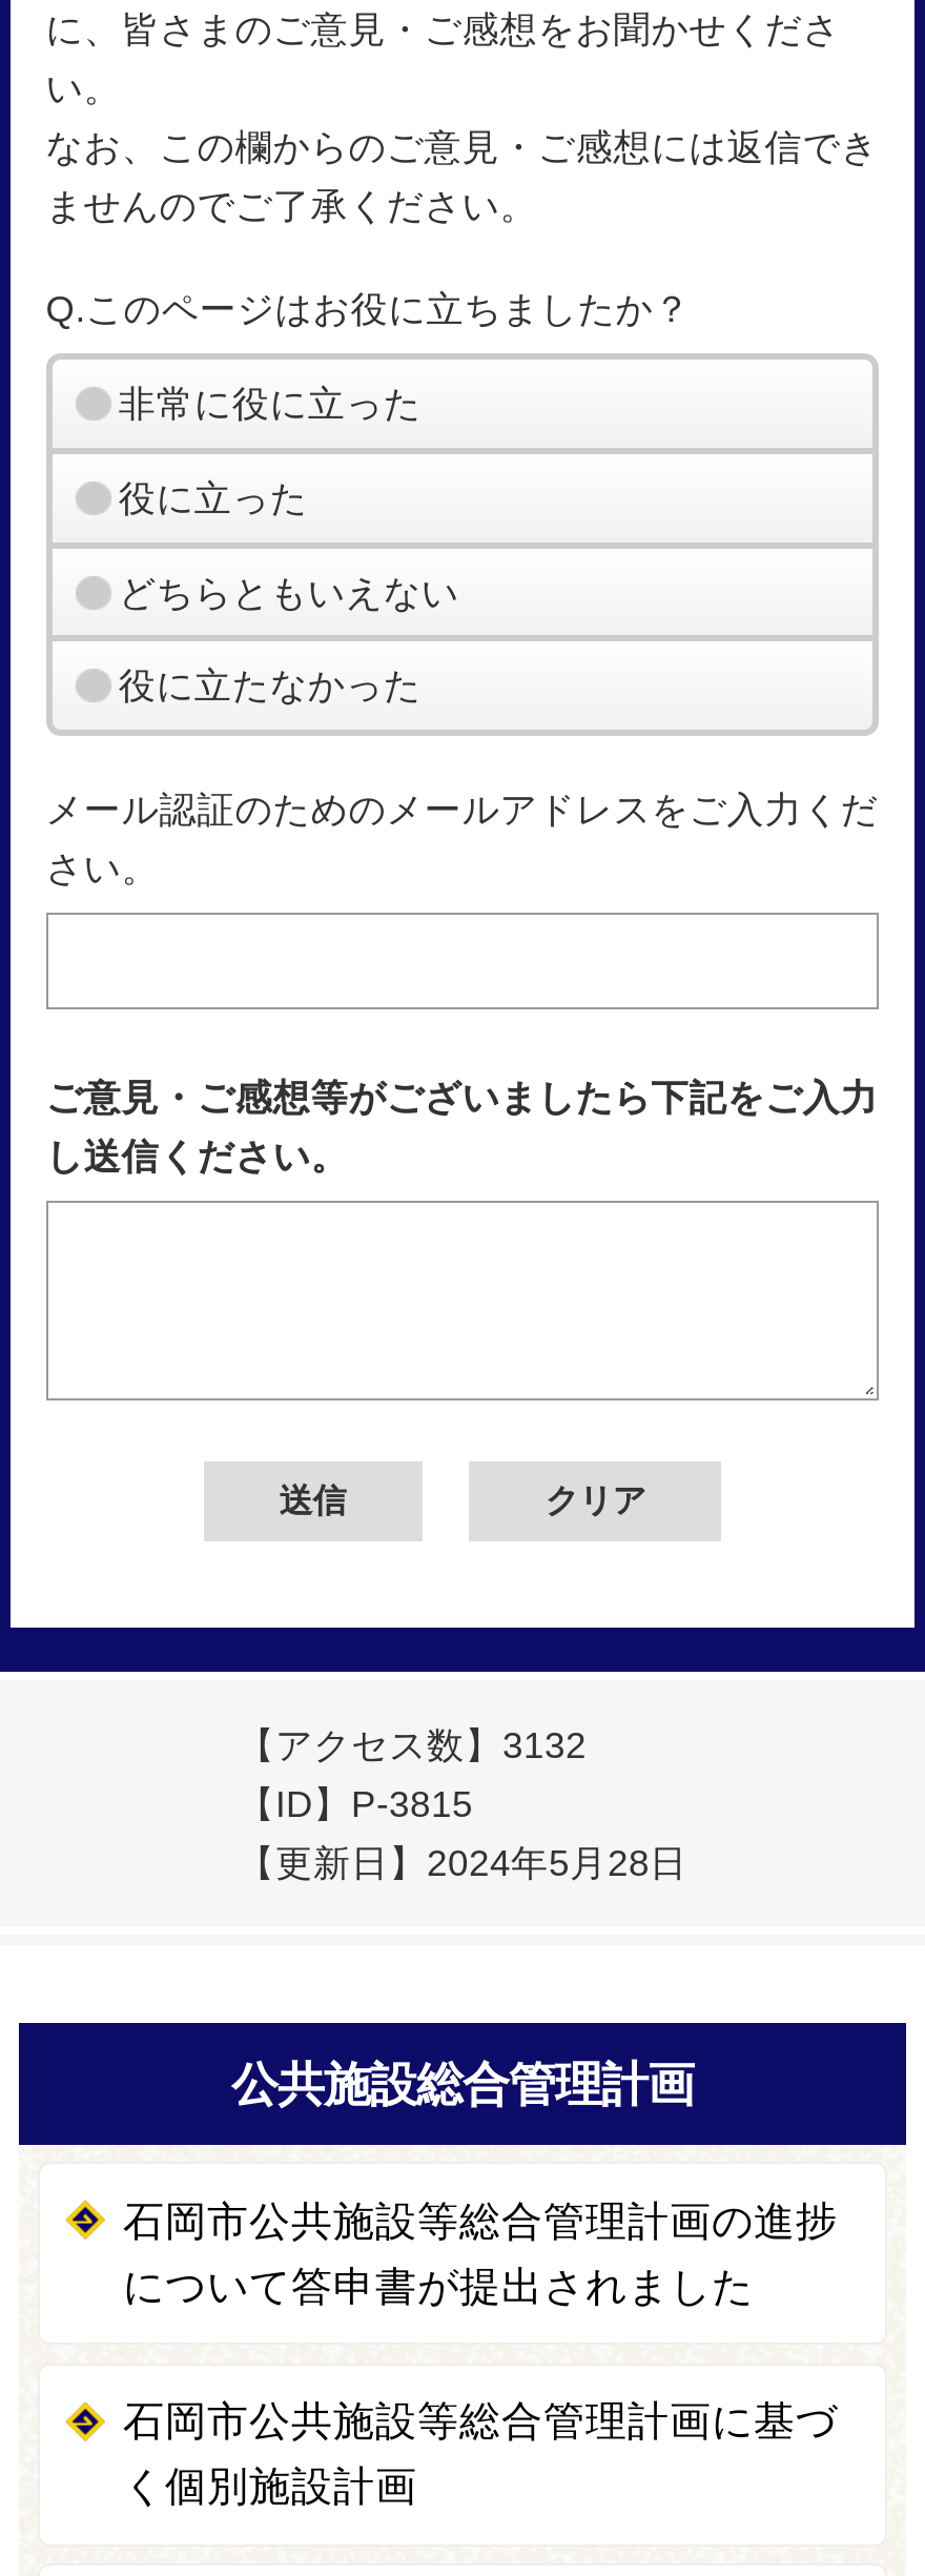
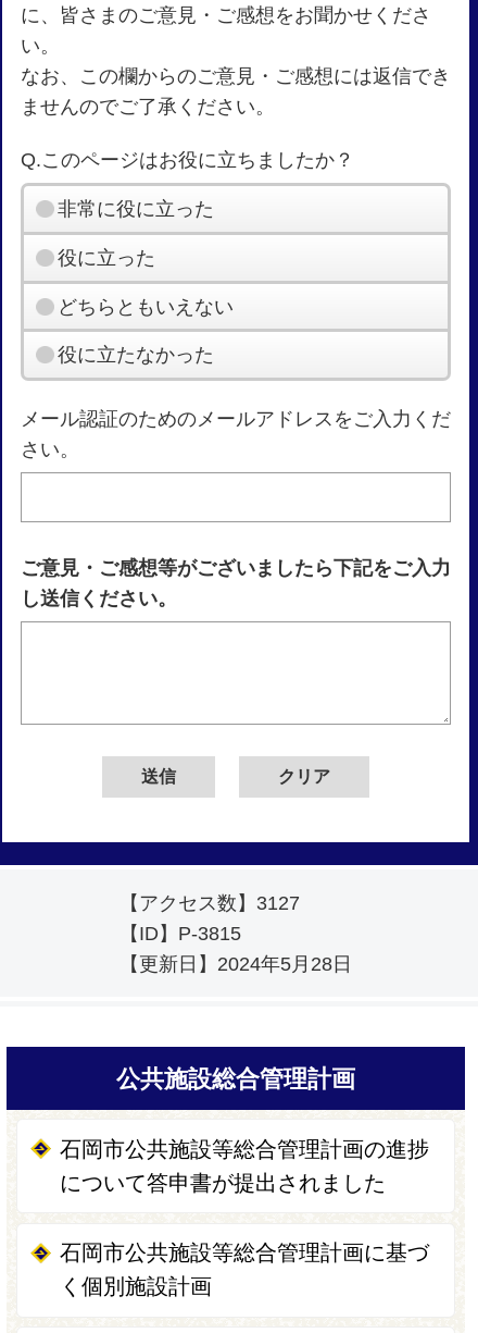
[238,1723,587,1765] 【アクセス数】3132 -> [119,892,300,914] 【アクセス数】3127

